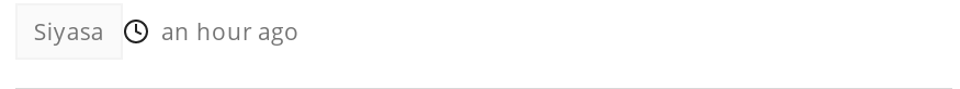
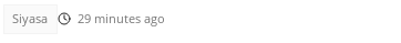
[161,16,300,46] an hour ago -> [77,11,164,27] 29 minutes ago

